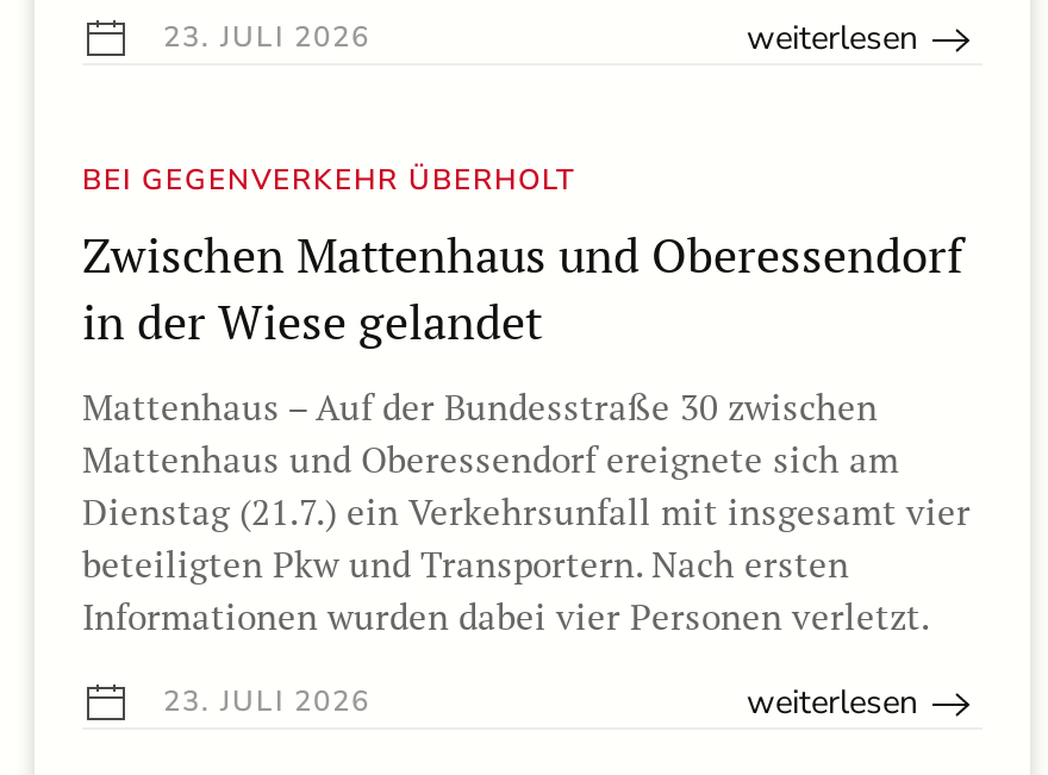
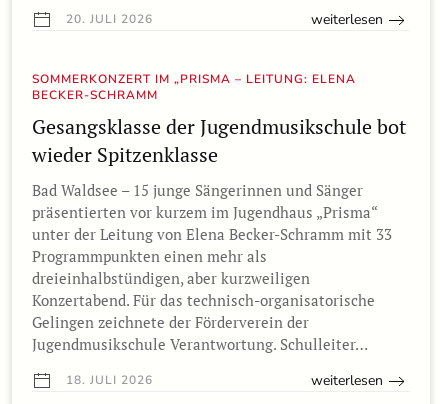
[154,18,370,56] 23. JULI 2026 -> [62,11,153,27] 20. JULI 2026
[82,161,971,639] BEI GEGENVERKEHR ÜBERHOLT | Zwischen Mattenhaus und Oberessendorf | in der Wiese gelandet | Mattenhaus – Auf der Bundesstraße 30 zwischen | Mattenhaus und Oberessendorf ereignete sich am | Dienstag (21.7.) ein Verkehrsunfall mit insgesamt vier | beteiligten Pkw und Transportern. Nach ersten | Informationen wurden dabei vier Personen verletzt. -> [32,71,406,354] SOMMERKONZERT IM „PRISMA – LEITUNG: ELENA | BECKER-SCHRAMM | Gesangsklasse der Jugendmusikschule bot | wieder Spitzenklasse | Bad Waldsee – 15 junge Sängerinnen und Sänger | präsentierten vor kurzem im Jugendhaus „Prisma“ | unter der Leitung von Elena Becker-Schramm mit 33 | Programmpunkten einen mehr als | dreieinhalbstündigen, aber kurzweiligen | Konzertabend. Für das technisch-organisatorische | Gelingen zeichnete der Förderverein der | Jugendmusikschule Verantwortung. Schulleiter…
[154,682,370,720] 23. JULI 2026 -> [62,372,153,388] 18. JULI 2026

